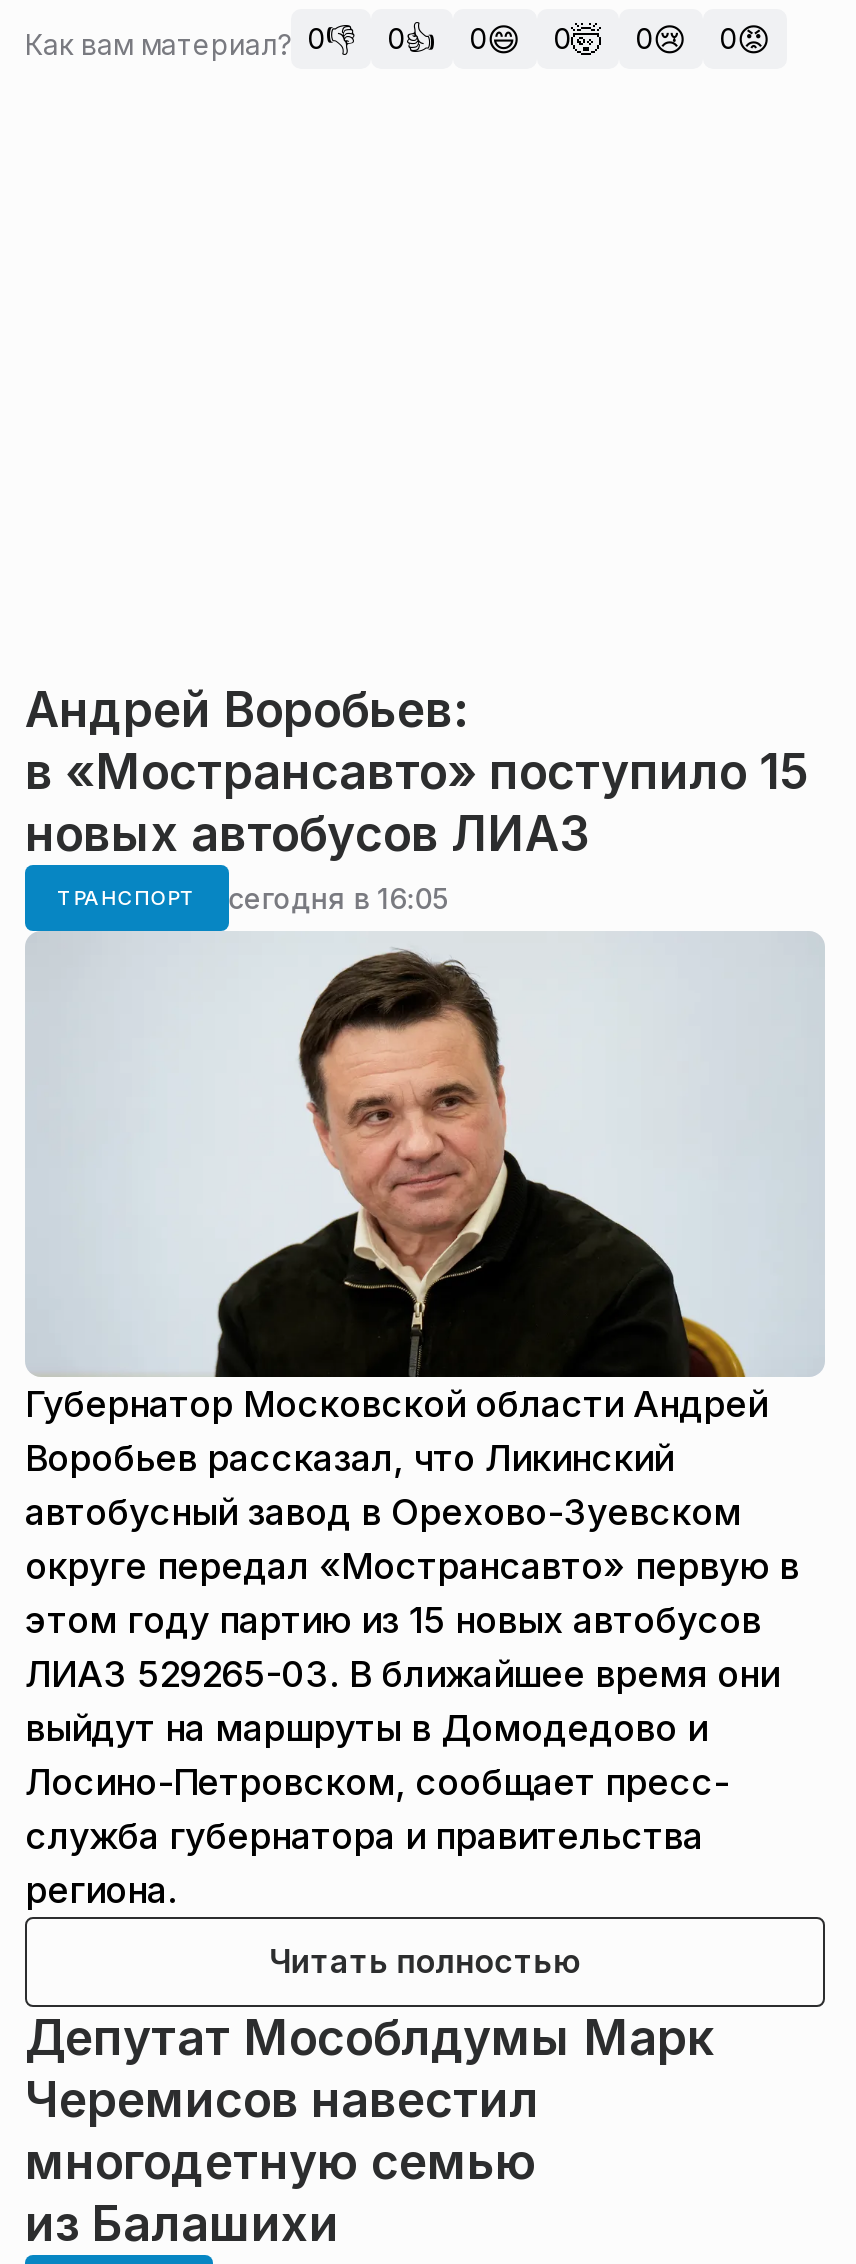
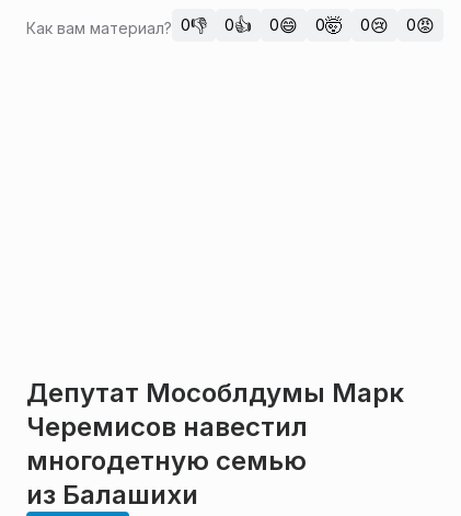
[23,681,825,1377] [image] | Андрей Воробьев: | в «Мострансавто» поступило 15 | новых автобусов ЛИАЗ | ТРАНСПОРТ | сегодня в 16:05 -> none
[25,1384,799,1982] Губернатор Московской области Андрей | Воробьев рассказал, что Ликинский | автобусный завод в Орехово-Зуевском | округе передал «Мострансавто» первую в | этом году партию из 15 новых автобусов | ЛИАЗ 529265-03. В ближайшее время они | выйдут на маршруты в Домодедово и | Лосино-Петровском, сообщает пресс- | служба губернатора и правительства | региона. | Читать полностью -> none

